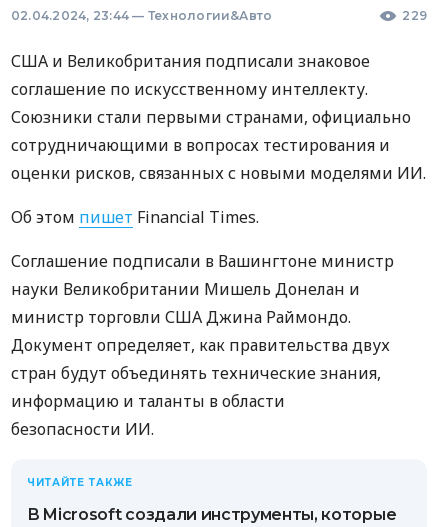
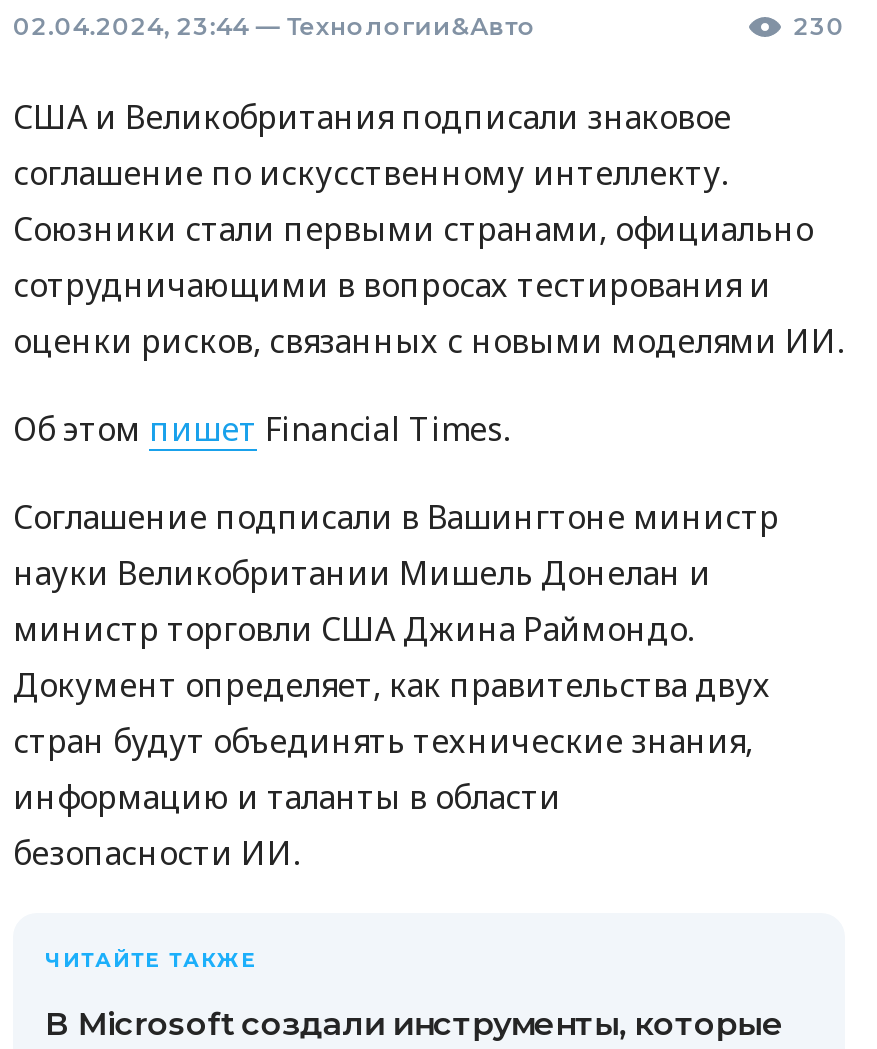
[402,8,427,23] 229 -> [794,11,845,41] 230

